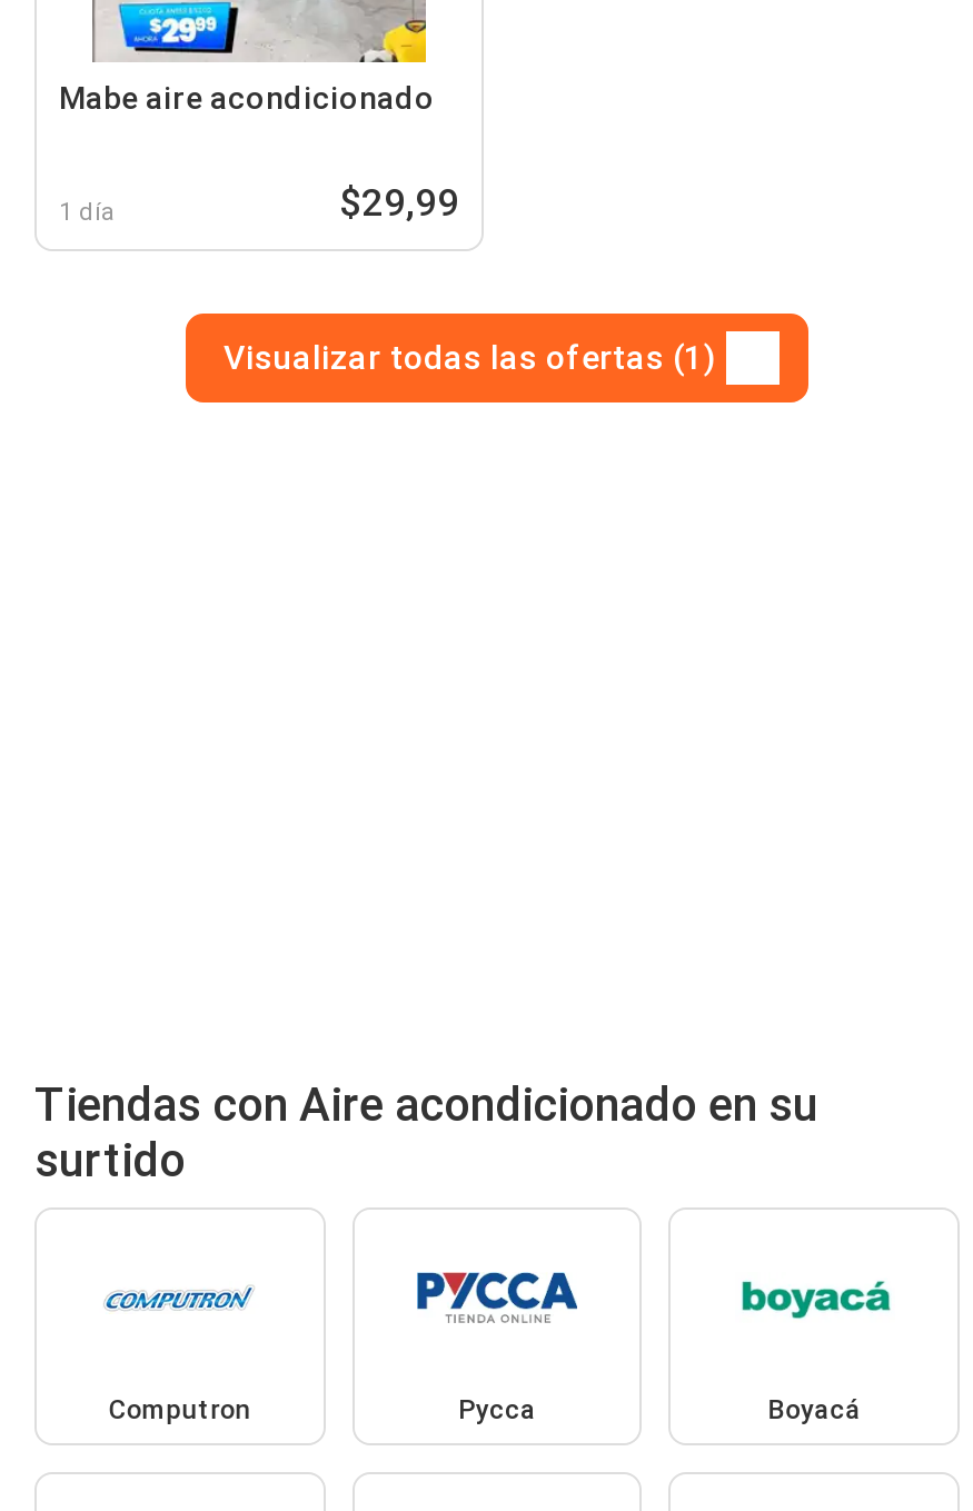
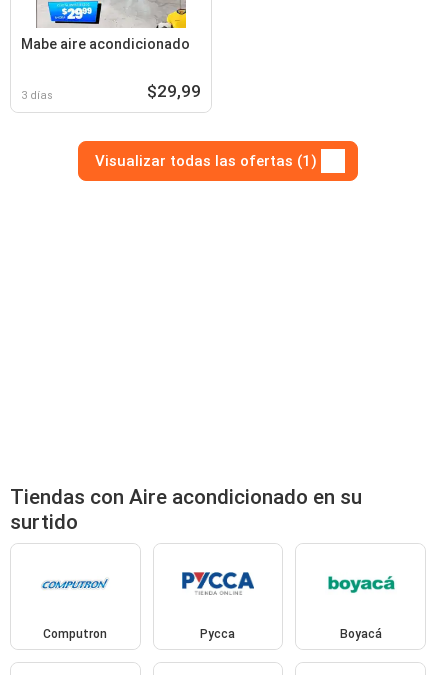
[59,197,117,226] 1 día -> [21,89,53,102] 3 días

